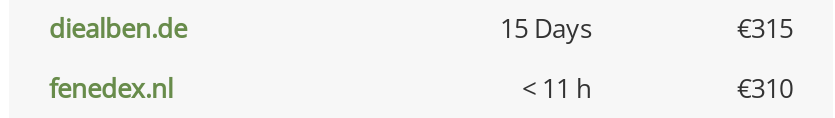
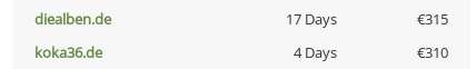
[500,10,592,46] 15 Days -> [285,9,336,29] 17 Days
[49,70,592,106] fenedex.nl | < 11 h -> [34,42,336,62] koka36.de | 4 Days

